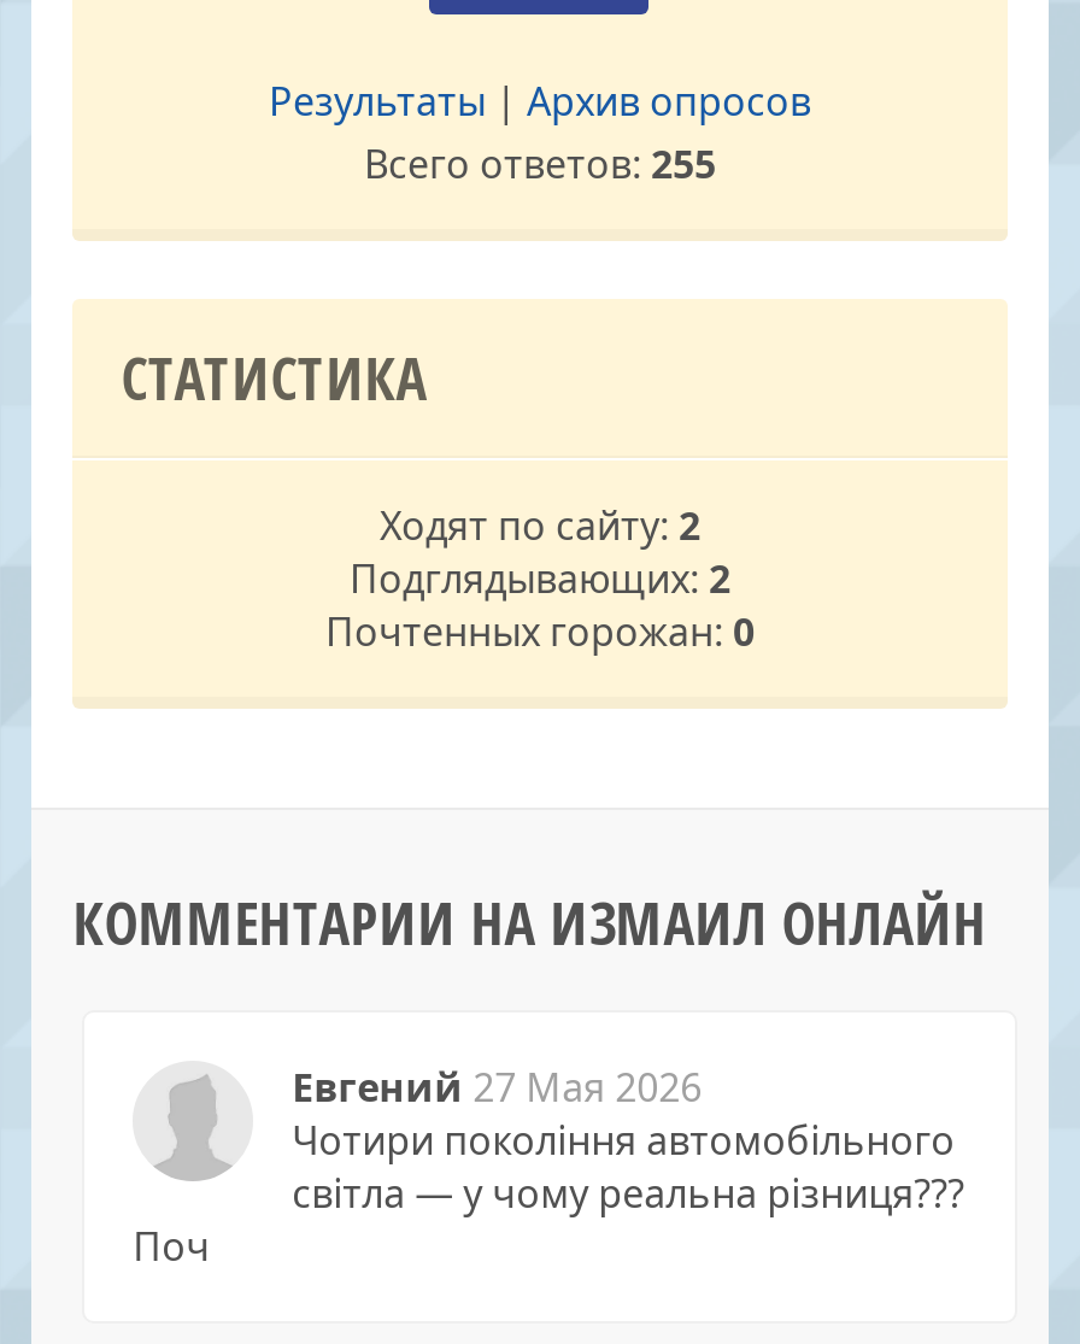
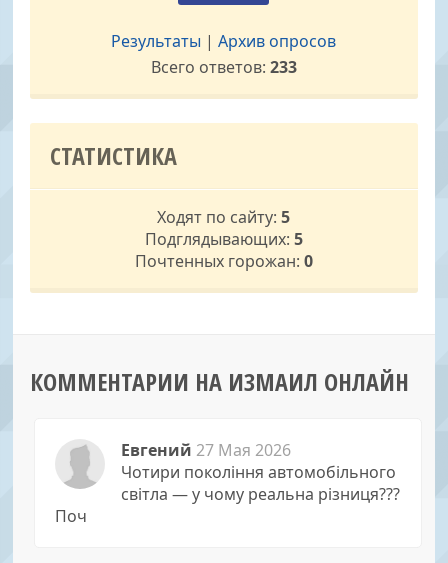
[364,138,716,191] Всего ответов: 255 -> [151,56,297,78] Всего ответов: 233
[380,500,700,553] Ходят по сайту: 2 -> [157,206,290,228] Ходят по сайту: 5
[350,553,730,606] Подглядывающих: 2 -> [145,228,303,250] Подглядывающих: 5

